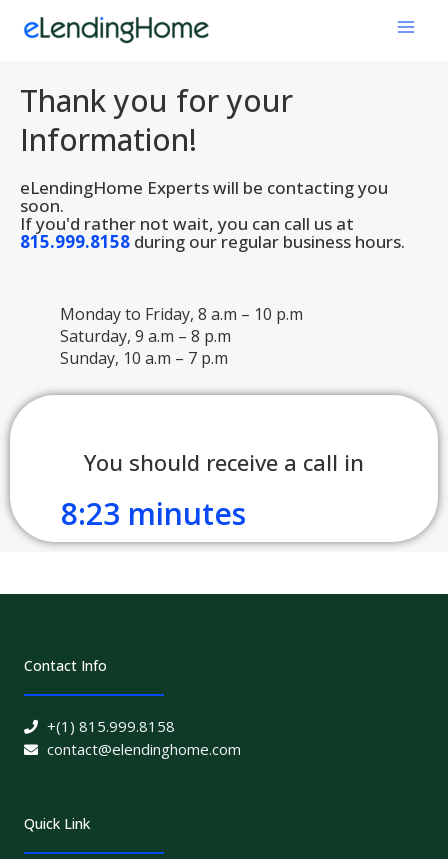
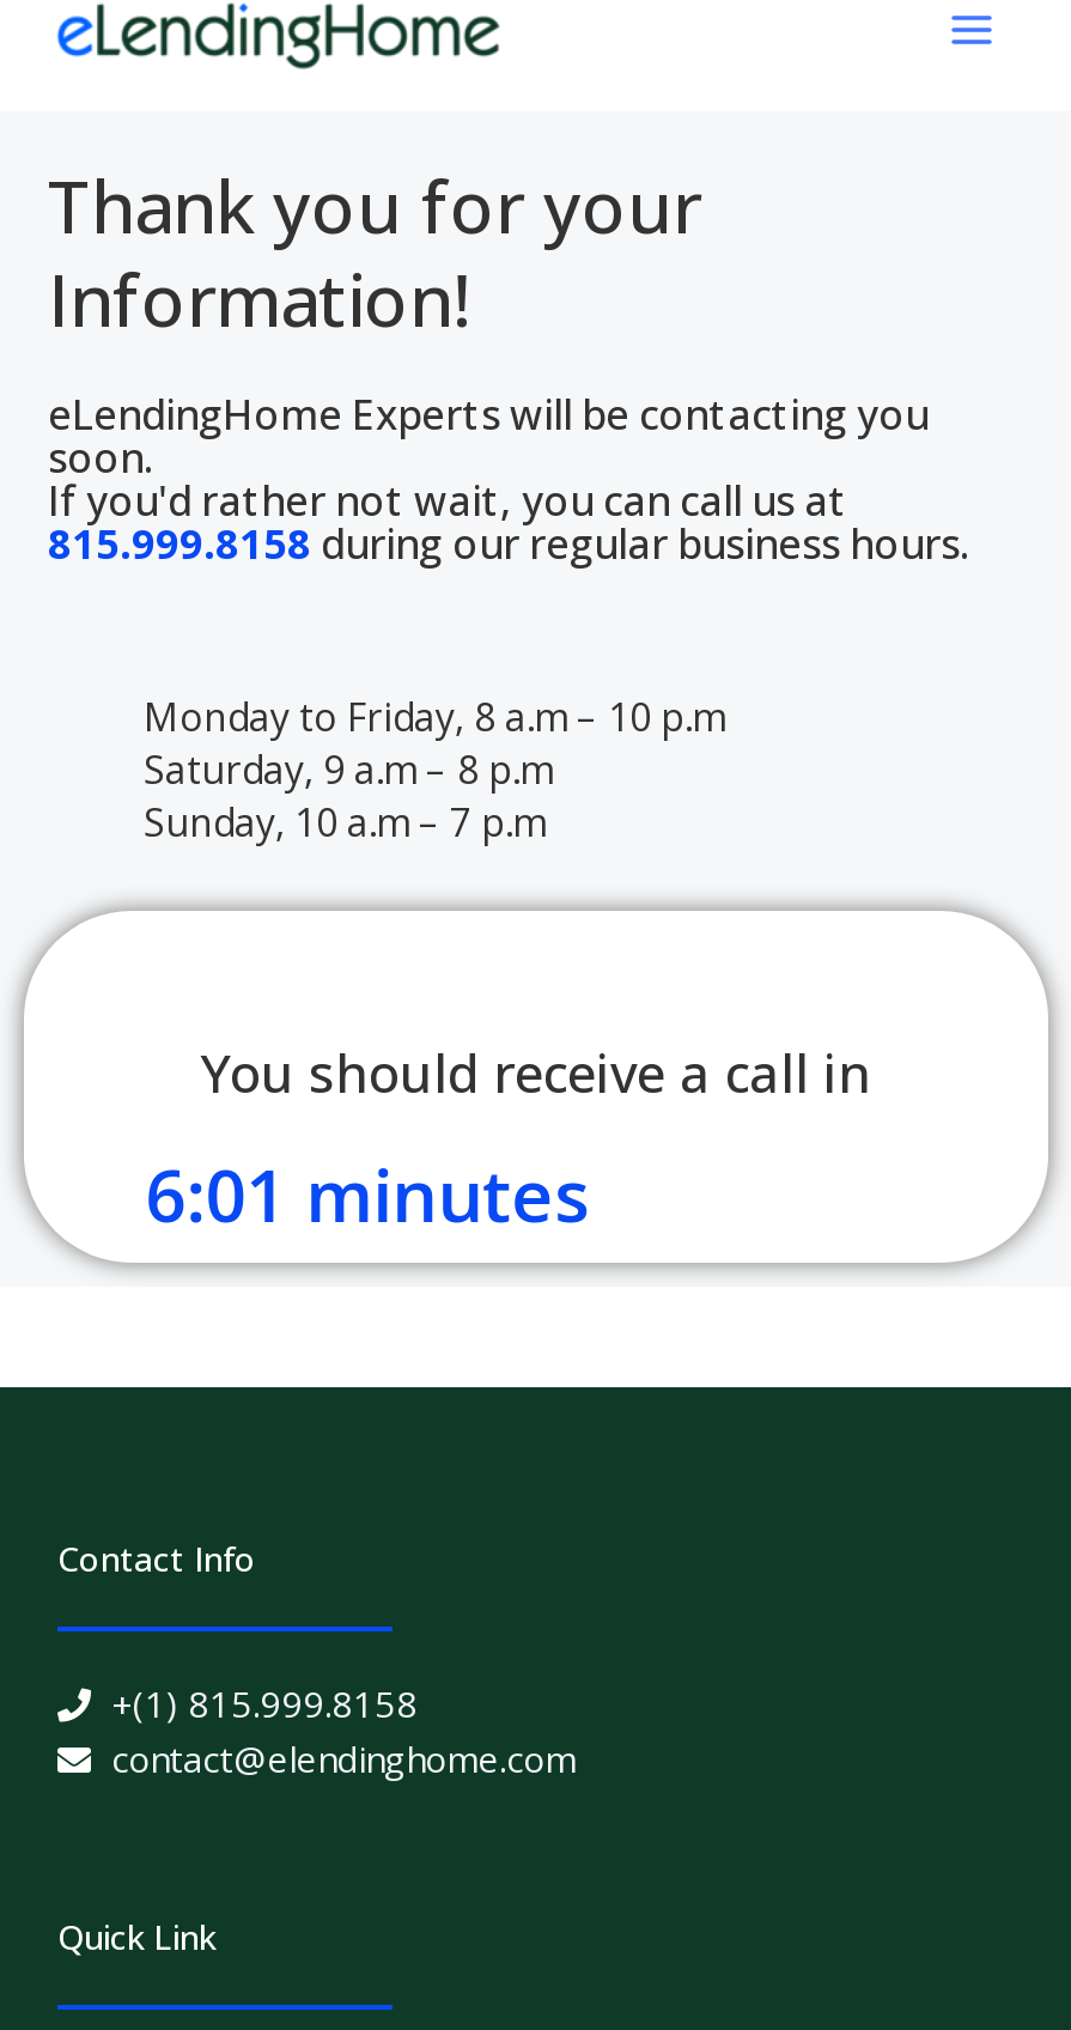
[61,493,246,534] 8:23 minutes -> [145,1145,588,1244] 6:01 minutes

